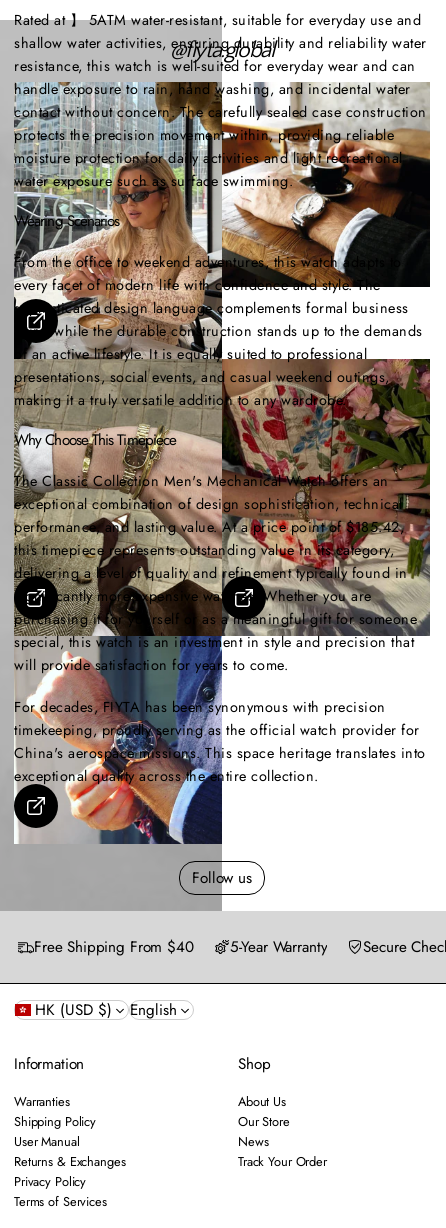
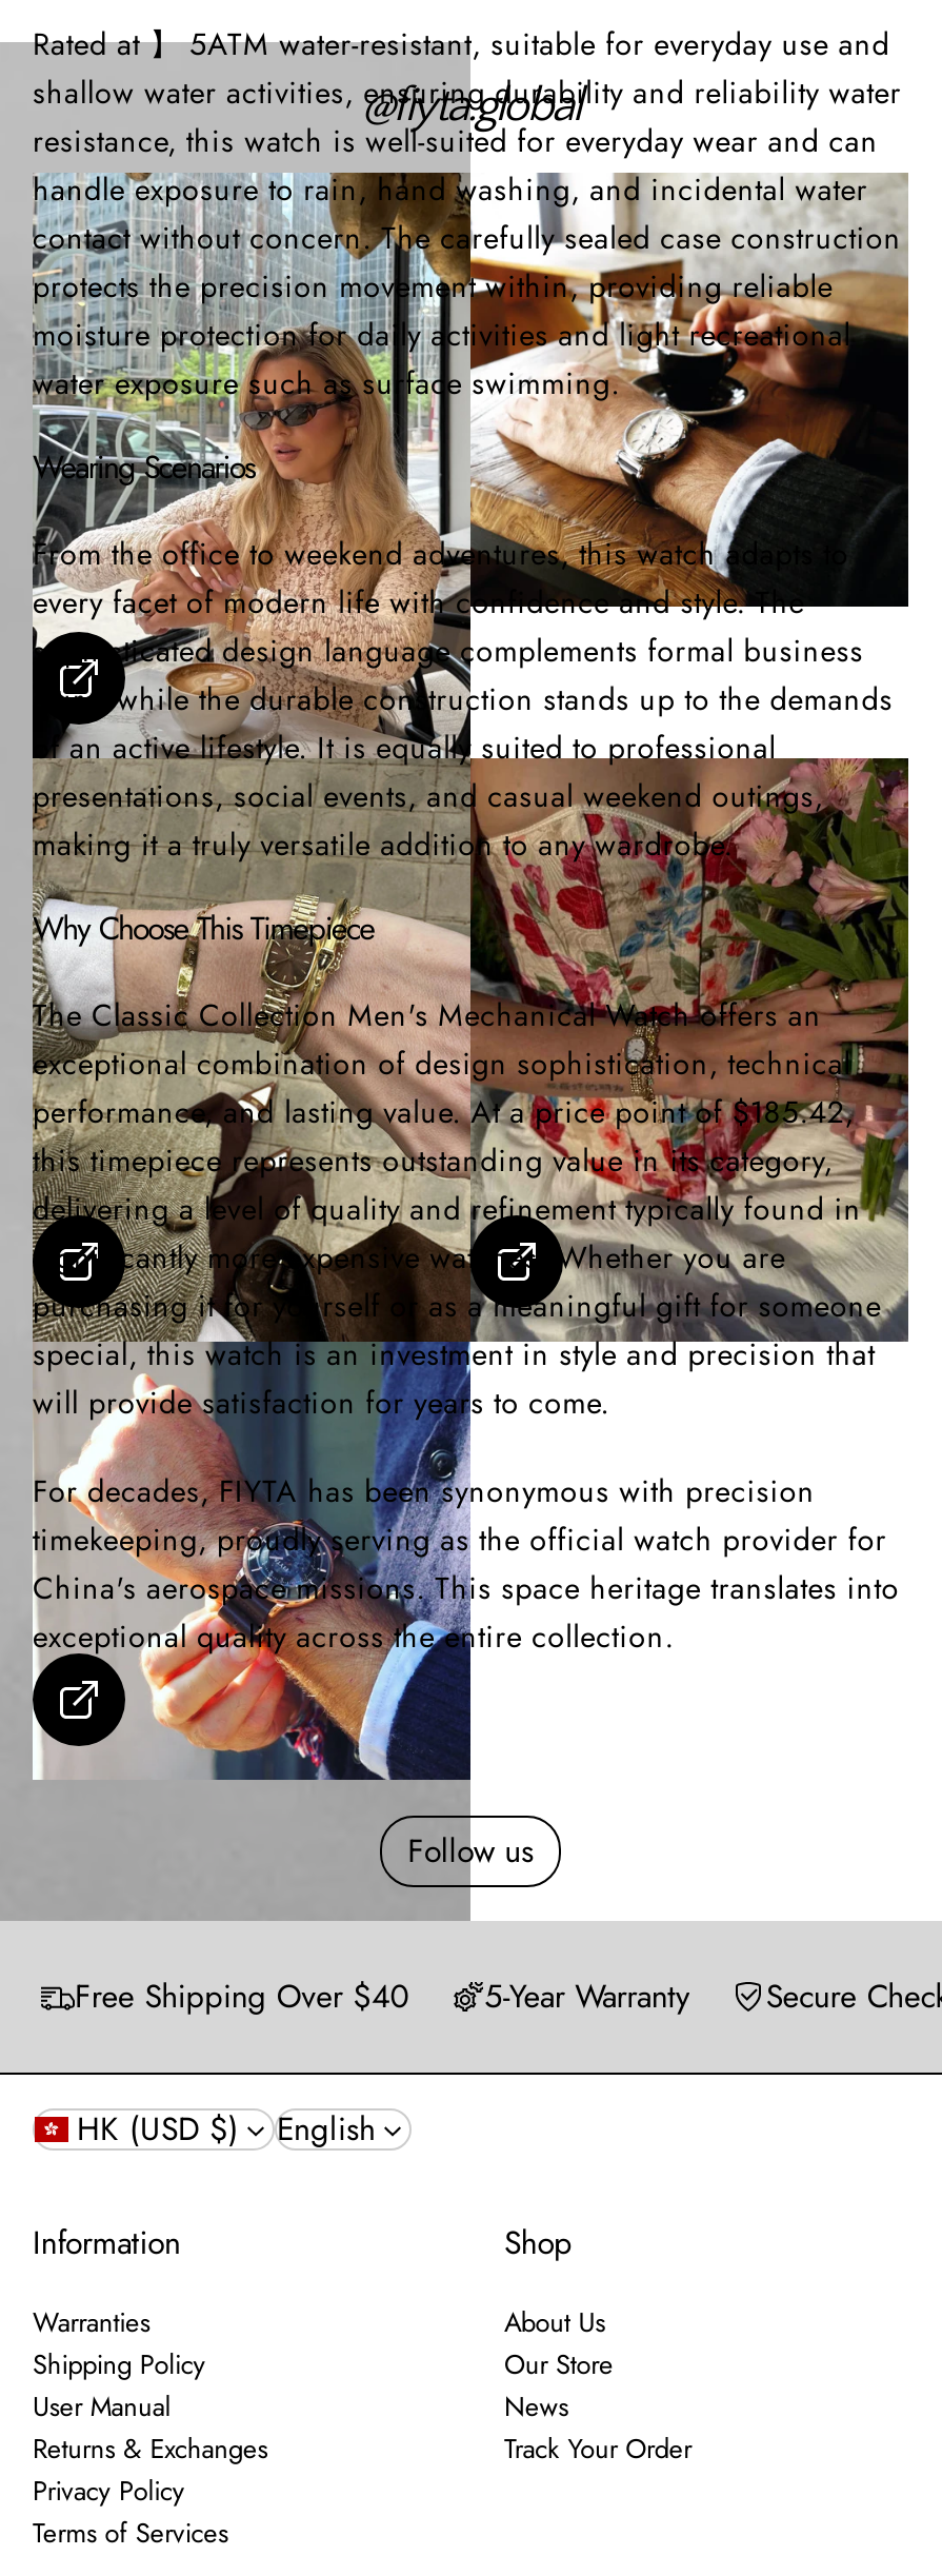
[34,936,194,958] Free Shipping From $40 -> [75,1974,409,2021] Free Shipping Over $40

